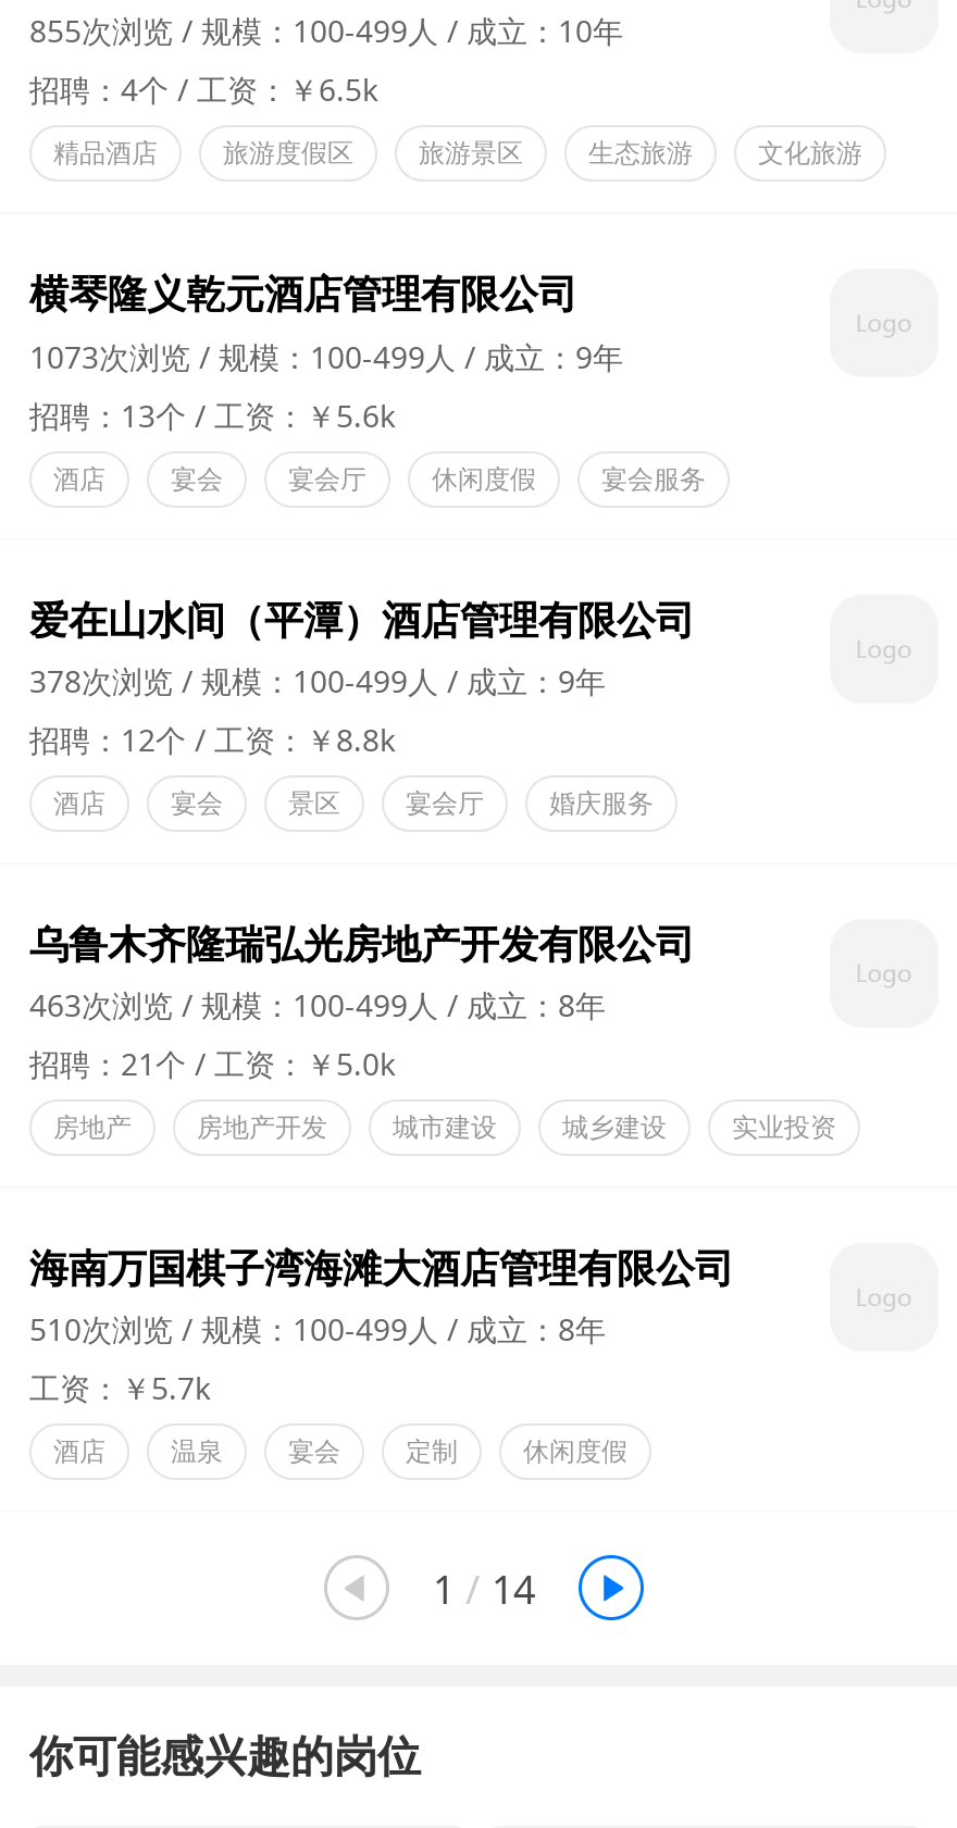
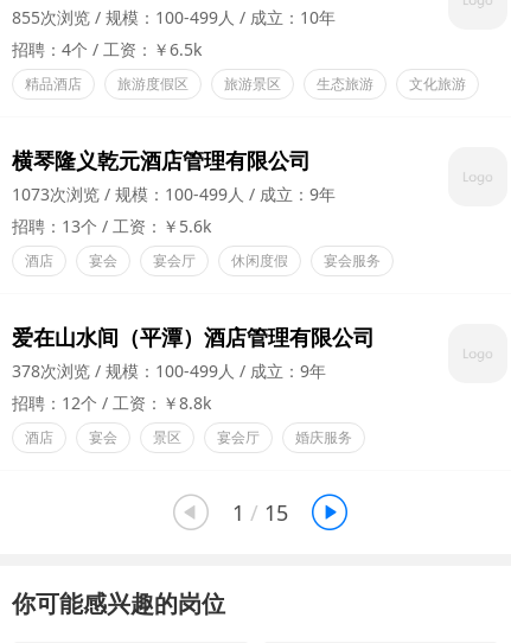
[29,916,836,1470] 乌鲁木齐隆瑞弘光房地产开发有限公司 | 463次浏览 | 规模：100-499人 | 成立：8年 | 招聘：21个 | 工资：￥5.0k | 房地产 | 房地产开发 | 城市建设 | 城乡建设 | 实业投资 | 海南万国棋子湾海滩大酒店管理有限公司 | 510次浏览 | 规模：100-499人 | 成立：8年 | 工资：￥5.7k | 酒店 | 温泉 | 宴会 | 定制 | 休闲度假 -> none
[433,1562,535,1614] 1 / 14 -> [232,498,288,527] 1 / 15

